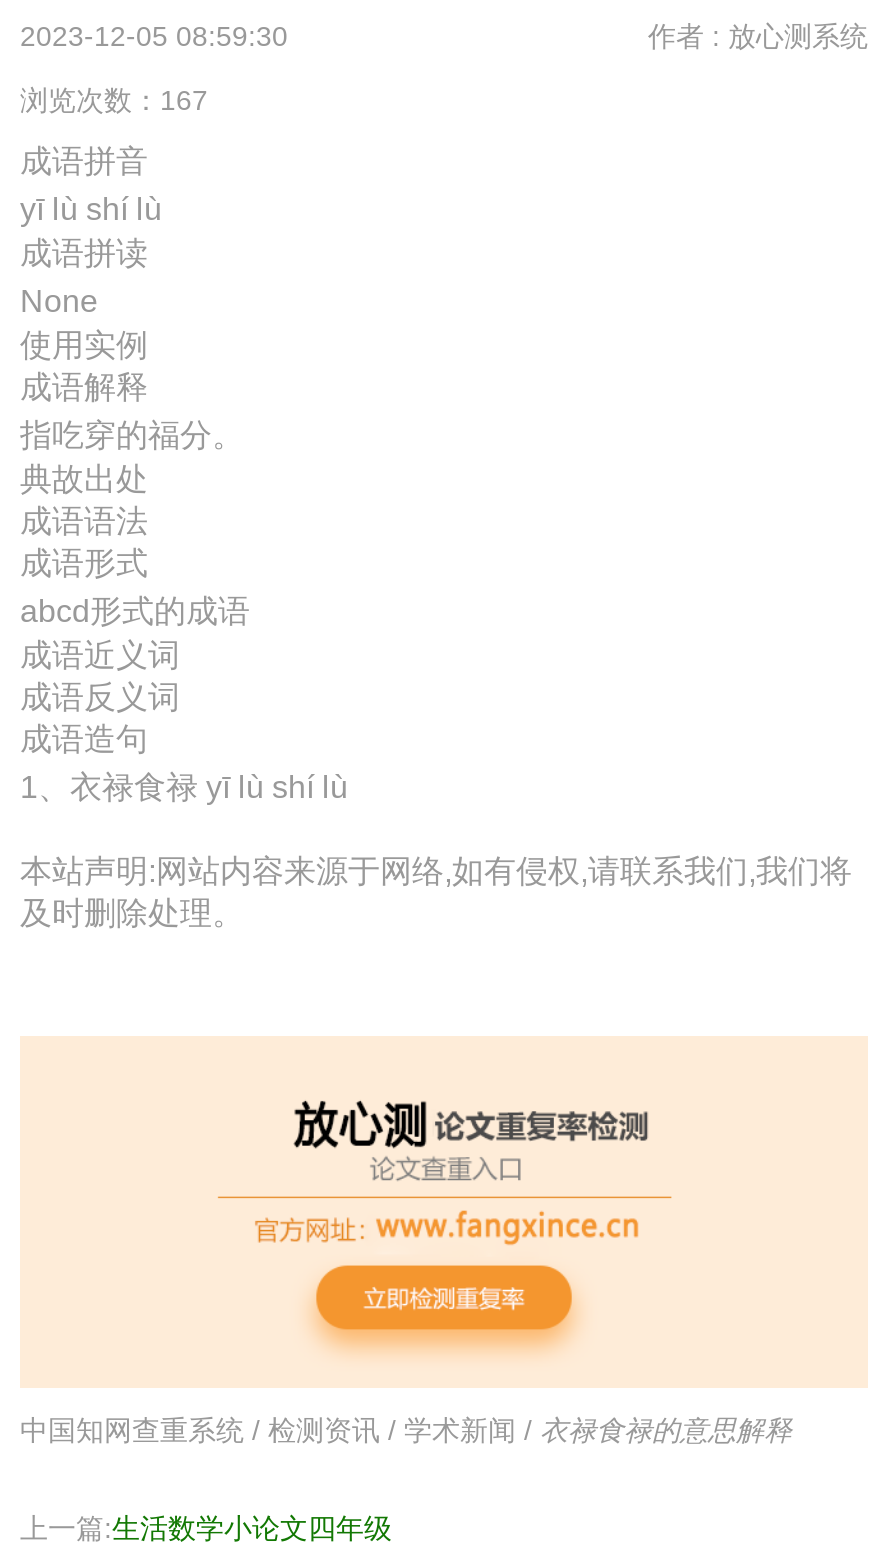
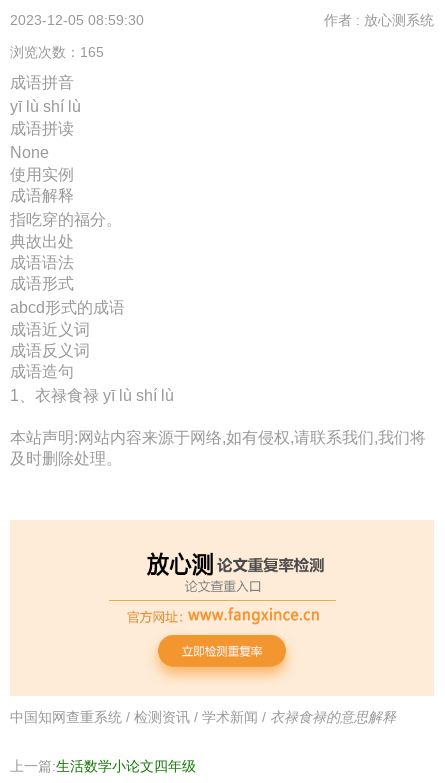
[20,84,208,116] 浏览次数：167 -> [10,44,104,60] 浏览次数：165

